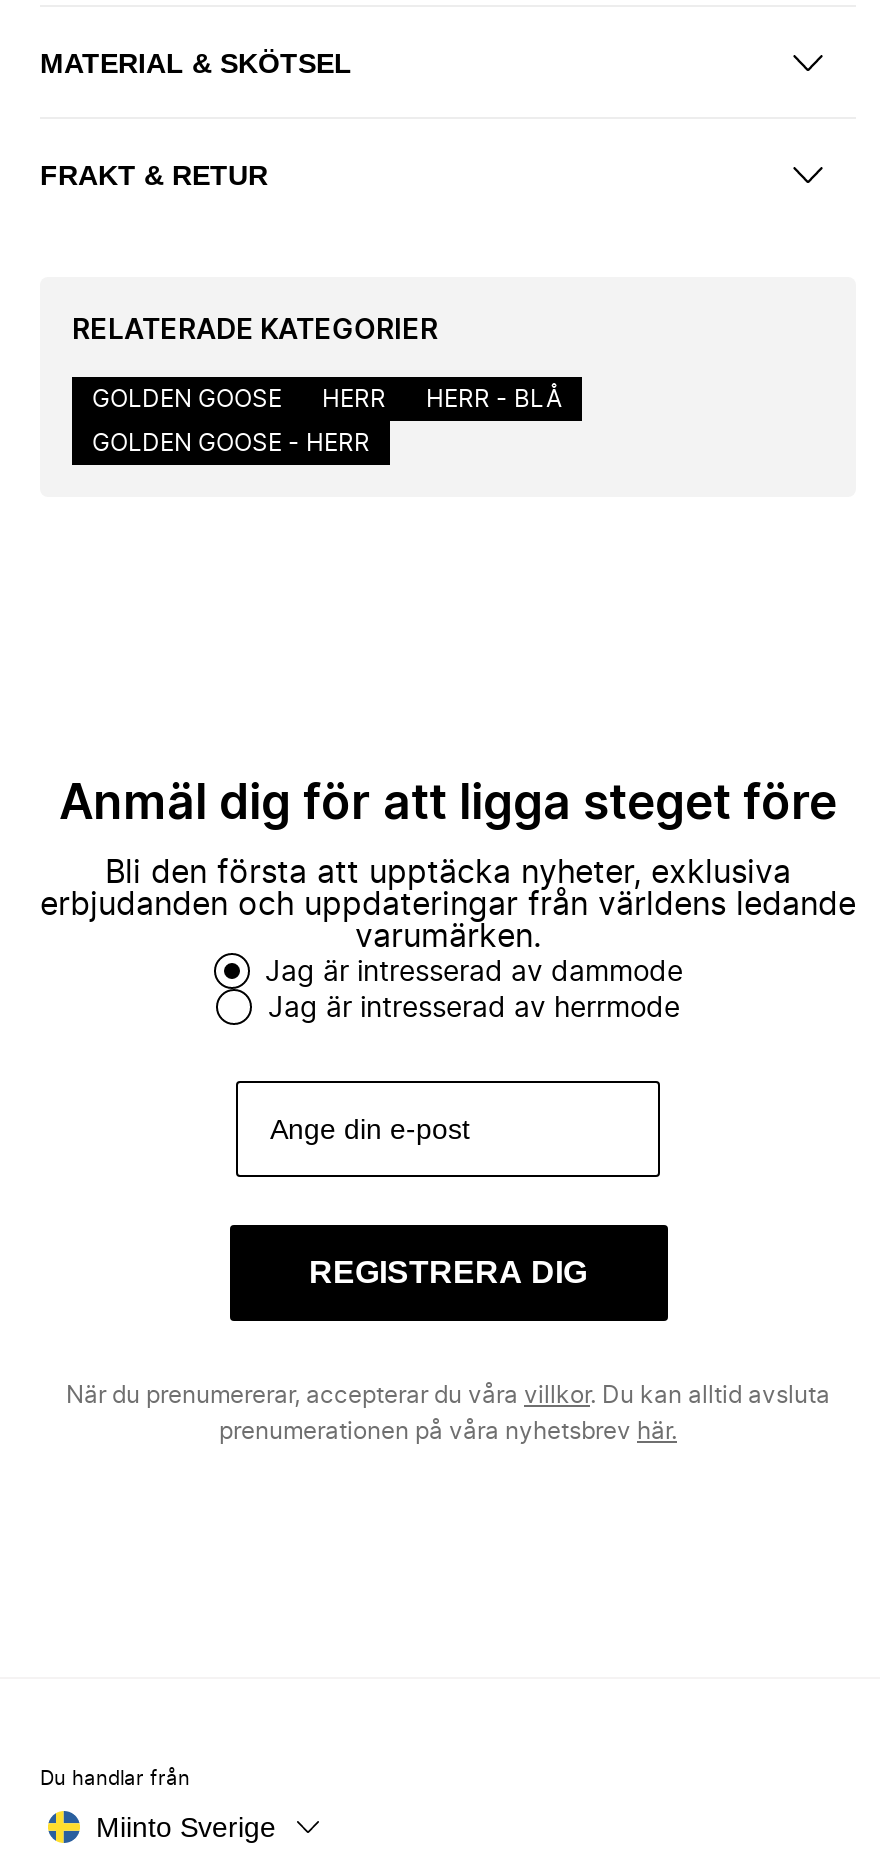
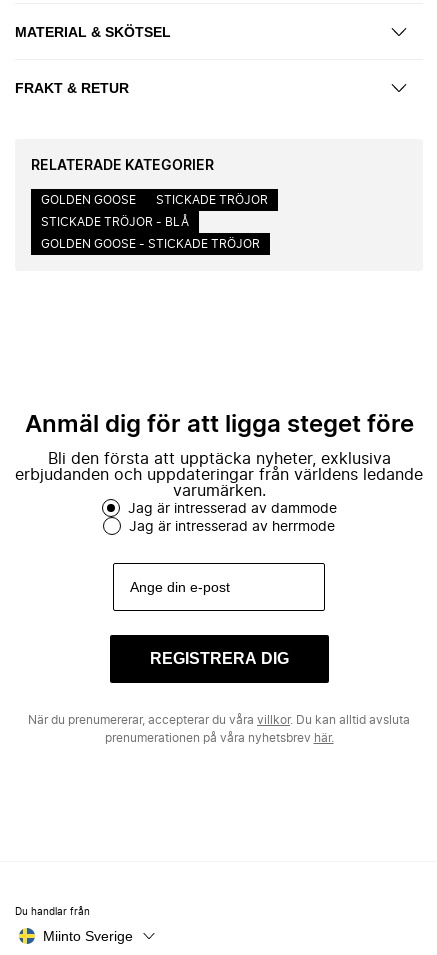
[92,387,562,455] HERR | HERR - BLÅ | GOLDEN GOOSE - HERR -> [41,194,268,250] STICKADE TRÖJOR | STICKADE TRÖJOR - BLÅ | GOLDEN GOOSE - STICKADE TRÖJOR

